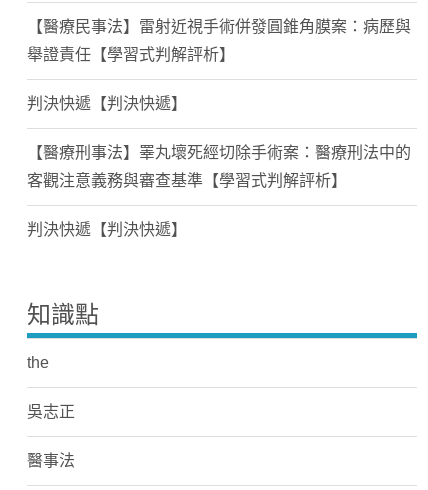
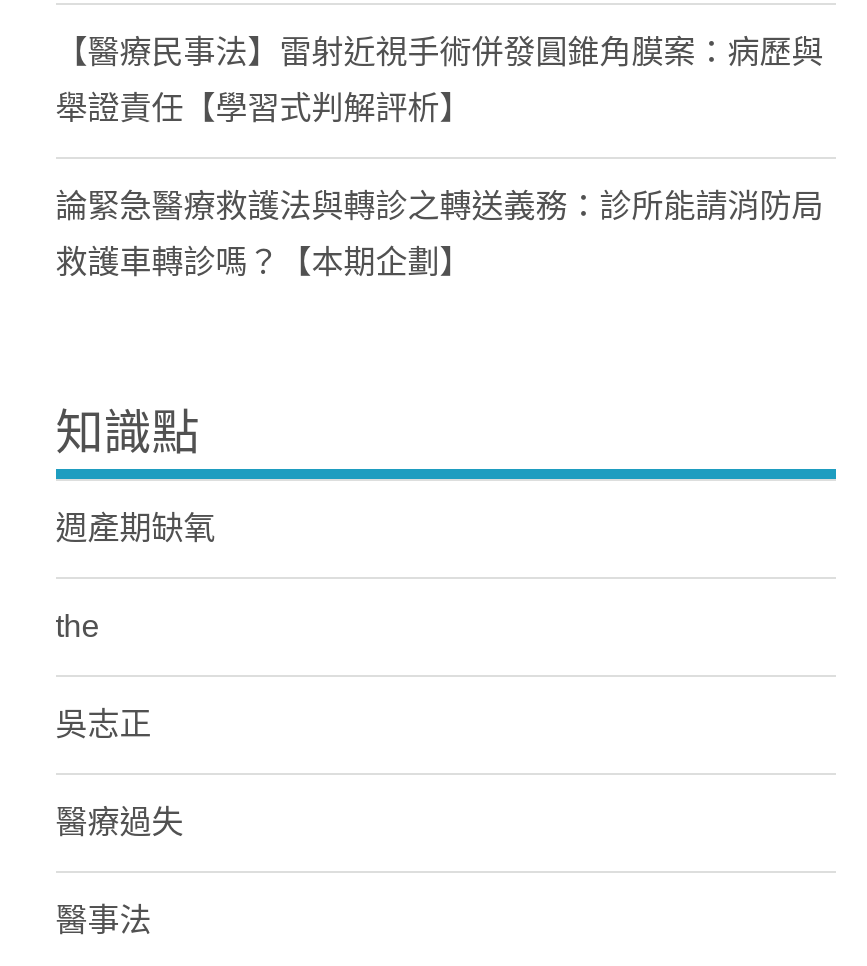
[27,95,411,238] 判決快遞【判決快遞】 | 【醫療刑事法】睪丸壞死經切除手術案：醫療刑法中的 | 客觀注意義務與審查基準【學習式判解評析】 | 判決快遞【判決快遞】 -> [56,189,824,279] 論緊急醫療救護法與轉診之轉送義務：診所能請消防局 | 救護車轉診嗎？【本期企劃】
moved [27,301,99,328] -> [56,405,200,459]: 知識點
none -> [56,511,216,545] 週產期缺氧
moved [27,354,75,420] -> [56,609,152,741]: the | 吳志正
none -> [56,805,184,839] 醫療過失

